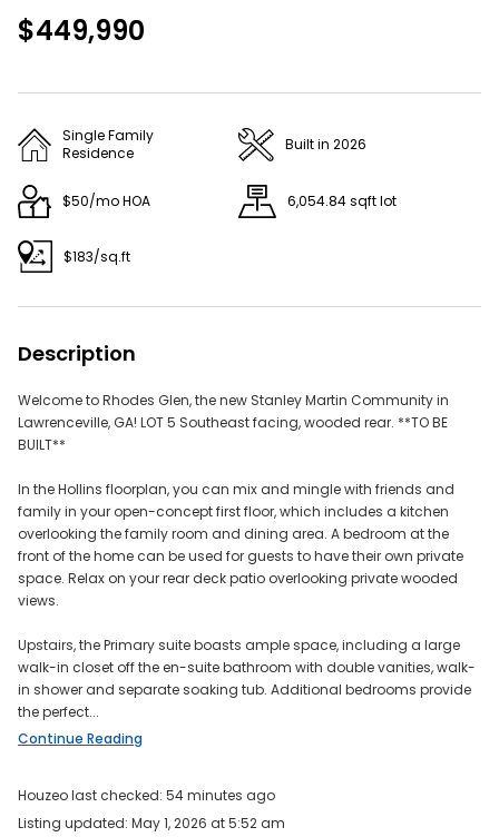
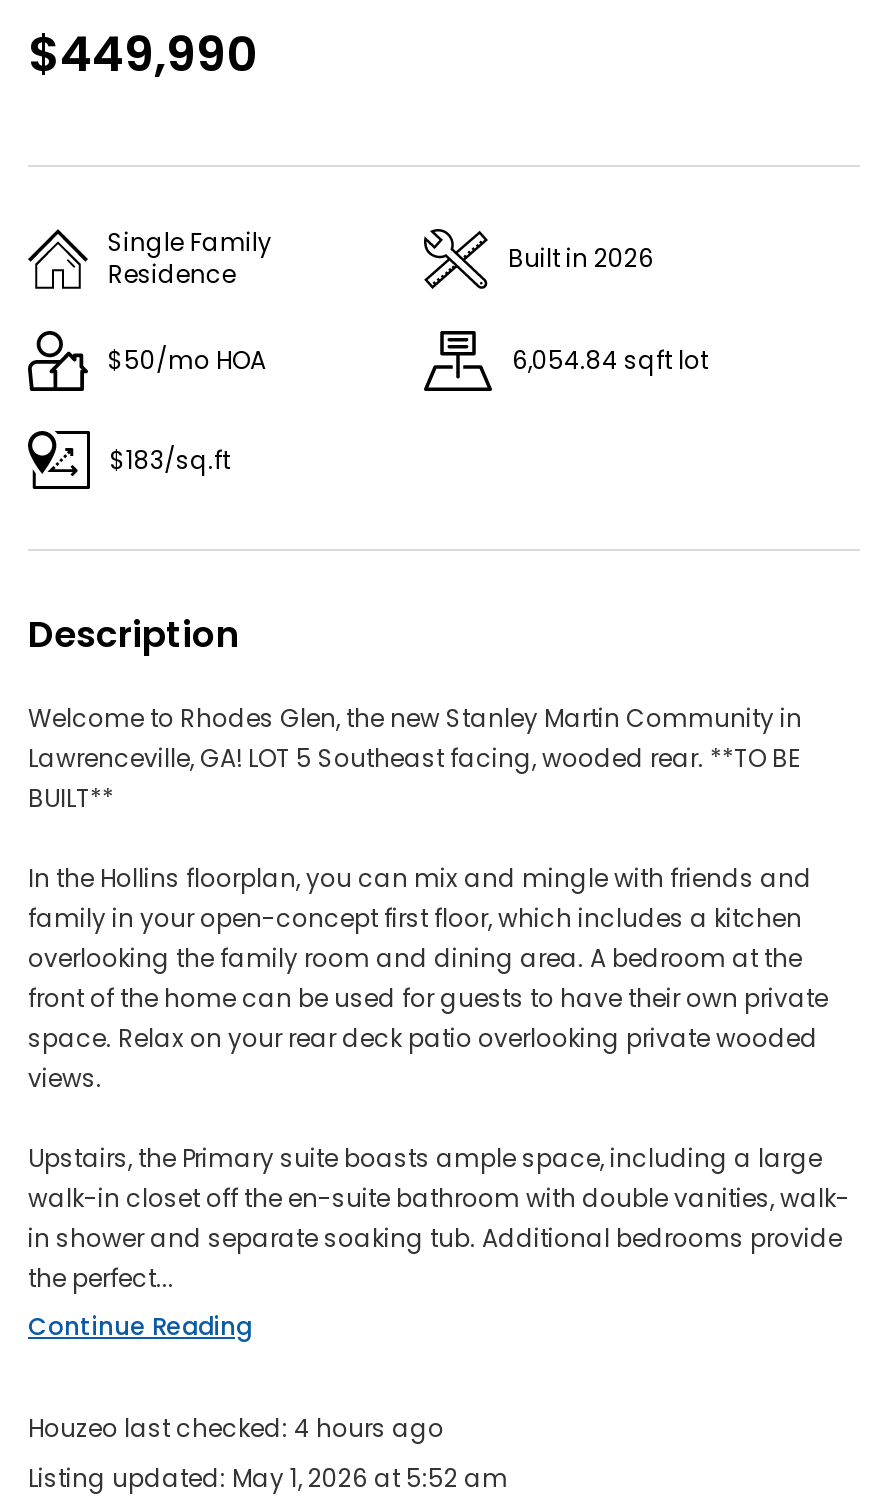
[18,786,275,805] Houzeo last checked: 54 minutes ago -> [28,1411,444,1445] Houzeo last checked: 4 hours ago

